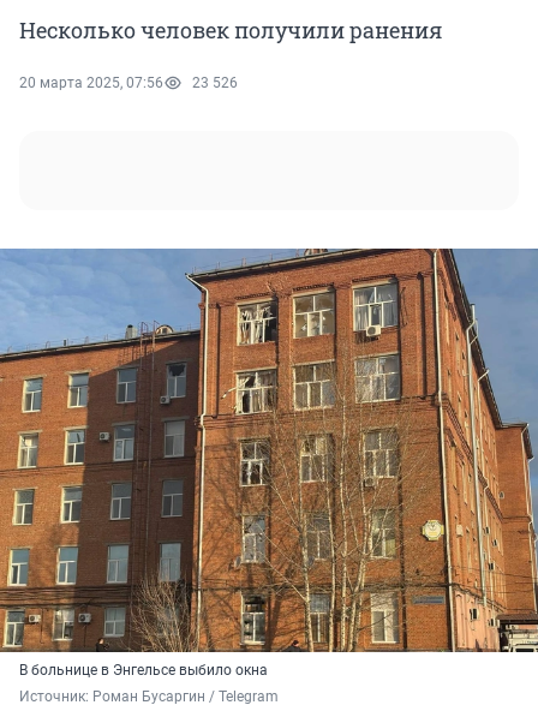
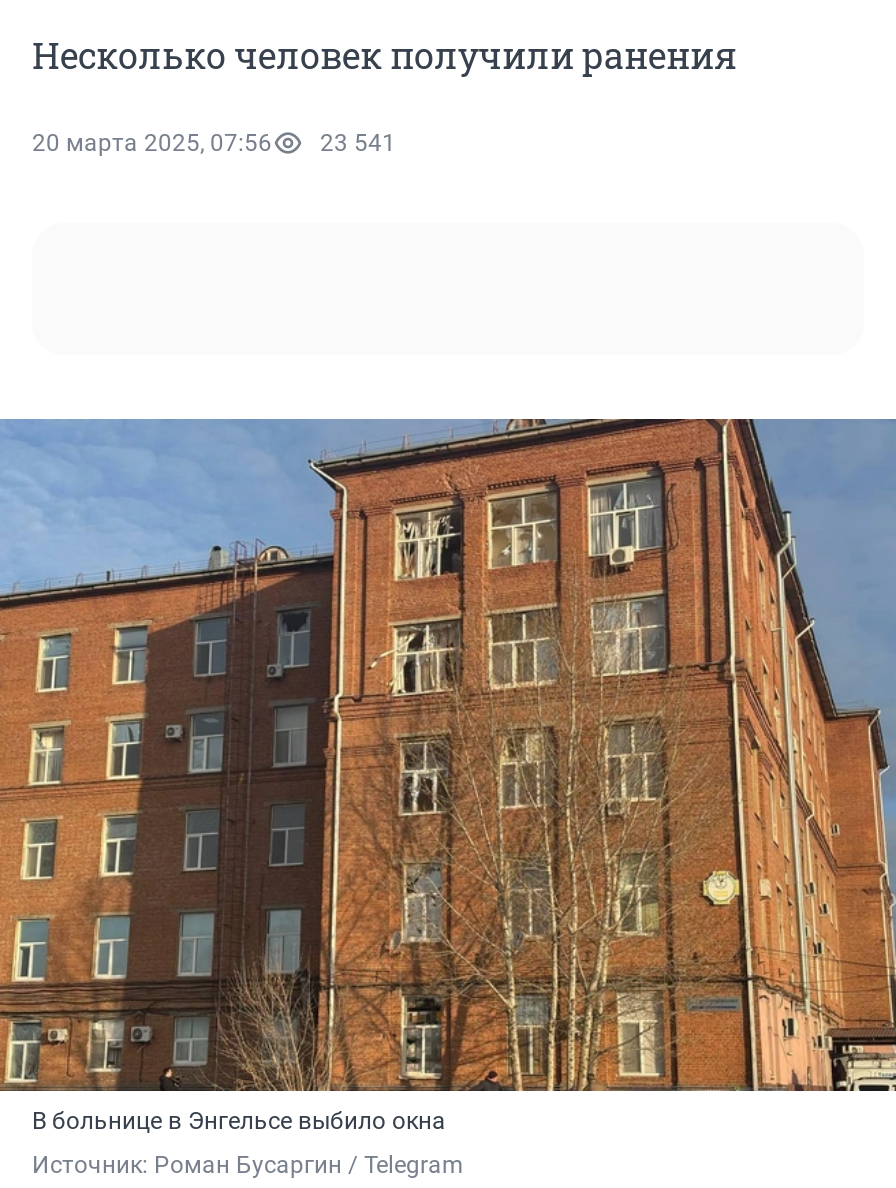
[19,75,238,91] 20 марта 2025, 07:56 23 526 -> [32,129,396,157] 20 марта 2025, 07:56 23 541

